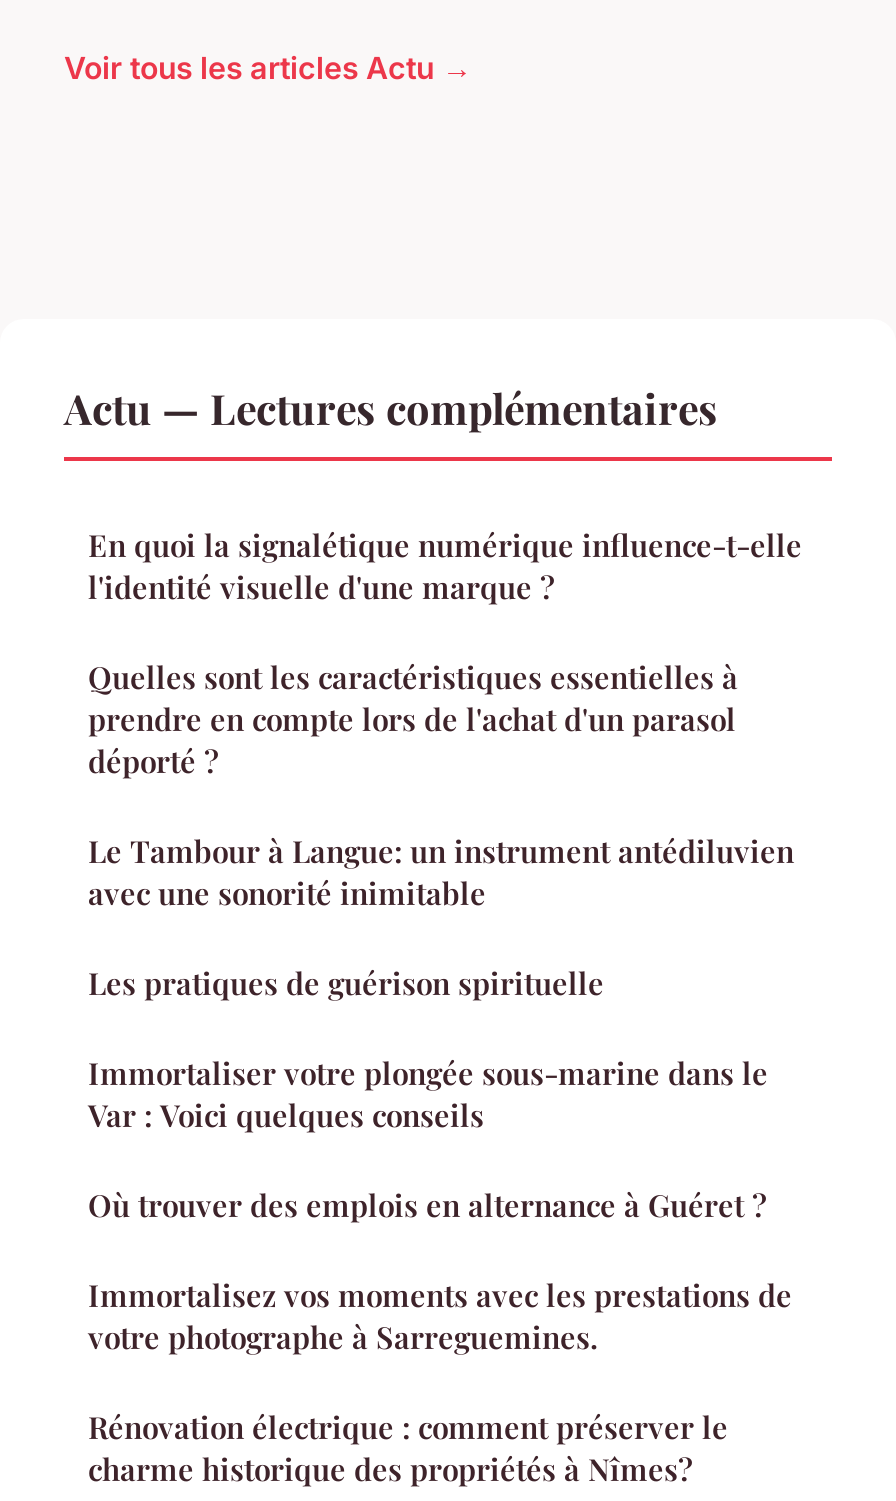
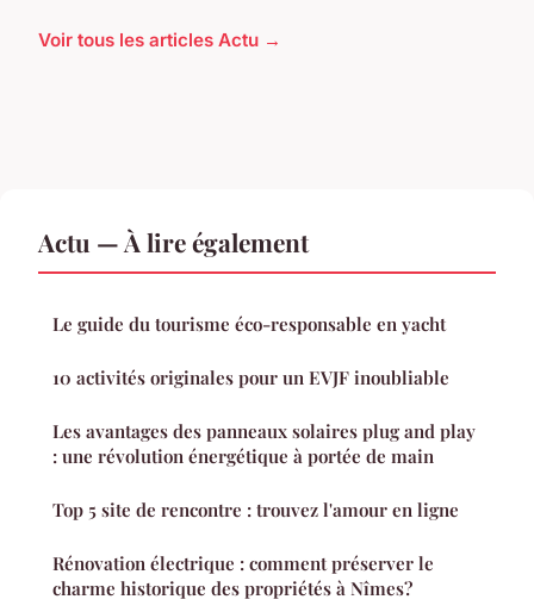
[64,378,802,1356] Actu — Lectures complémentaires | En quoi la signalétique numérique influence-t-elle | l'identité visuelle d'une marque ? | Quelles sont les caractéristiques essentielles à | prendre en compte lors de l'achat d'un parasol | déporté ? | Le Tambour à Langue: un instrument antédiluvien | avec une sonorité inimitable | Les pratiques de guérison spirituelle | Immortaliser votre plongée sous-marine dans le | Var : Voici quelques conseils | Où trouver des emplois en alternance à Guéret ? | Immortalisez vos moments avec les prestations de | votre photographe à Sarreguemines. -> [38,225,476,521] Actu — À lire également | Le guide du tourisme éco-responsable en yacht | 10 activités originales pour un EVJF inoubliable | Les avantages des panneaux solaires plug and play | : une révolution énergétique à portée de main | Top 5 site de rencontre : trouvez l'amour en ligne

